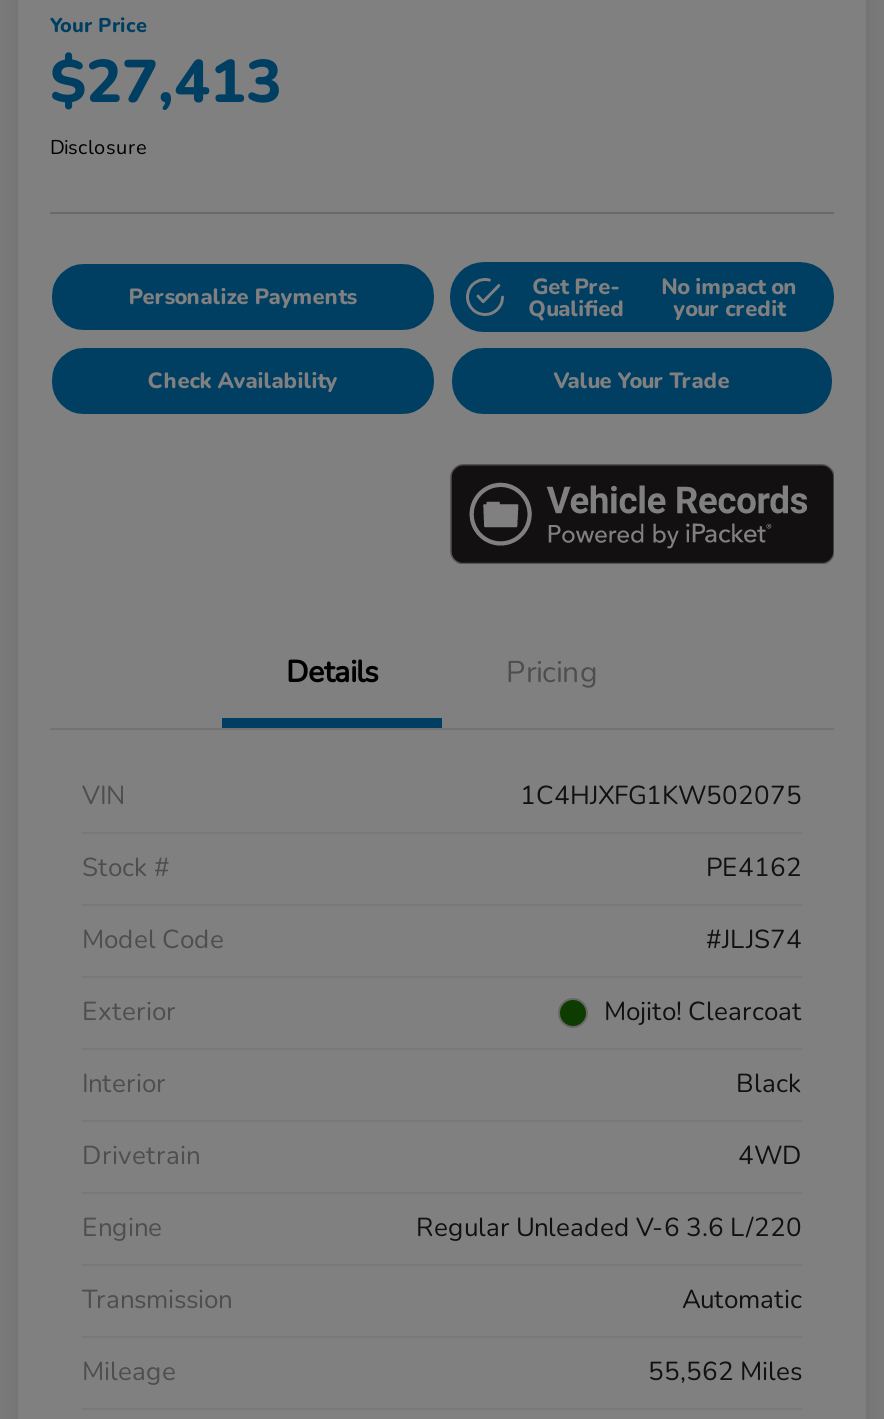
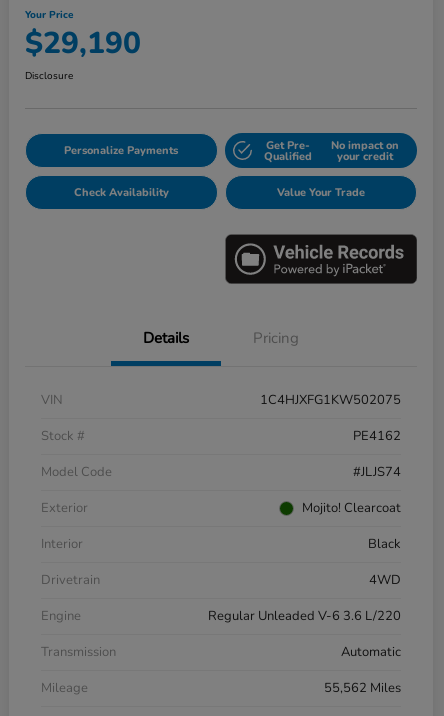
[50,42,282,124] $27,413 -> [25,23,141,64] $29,190

